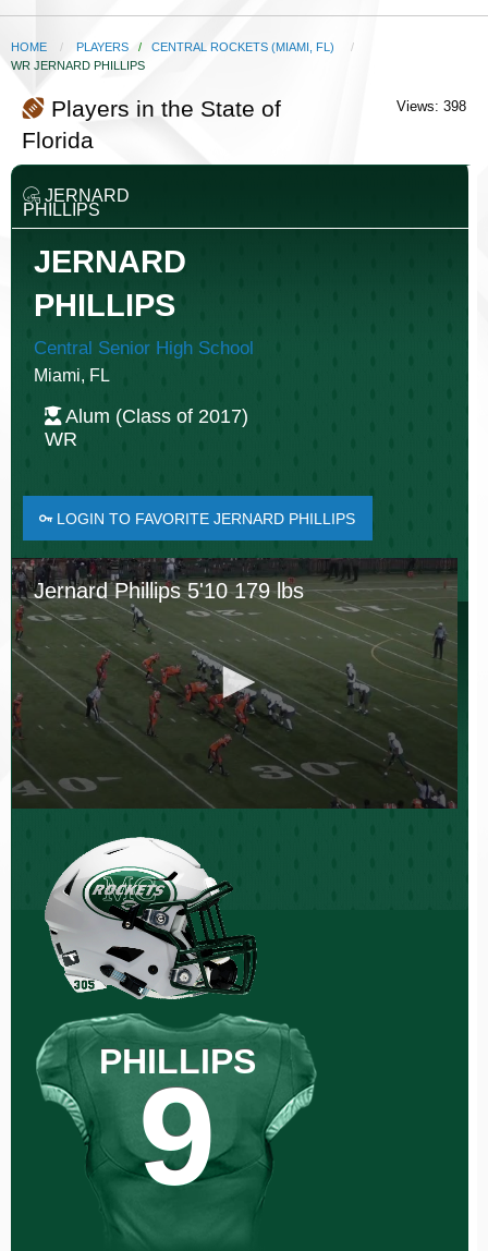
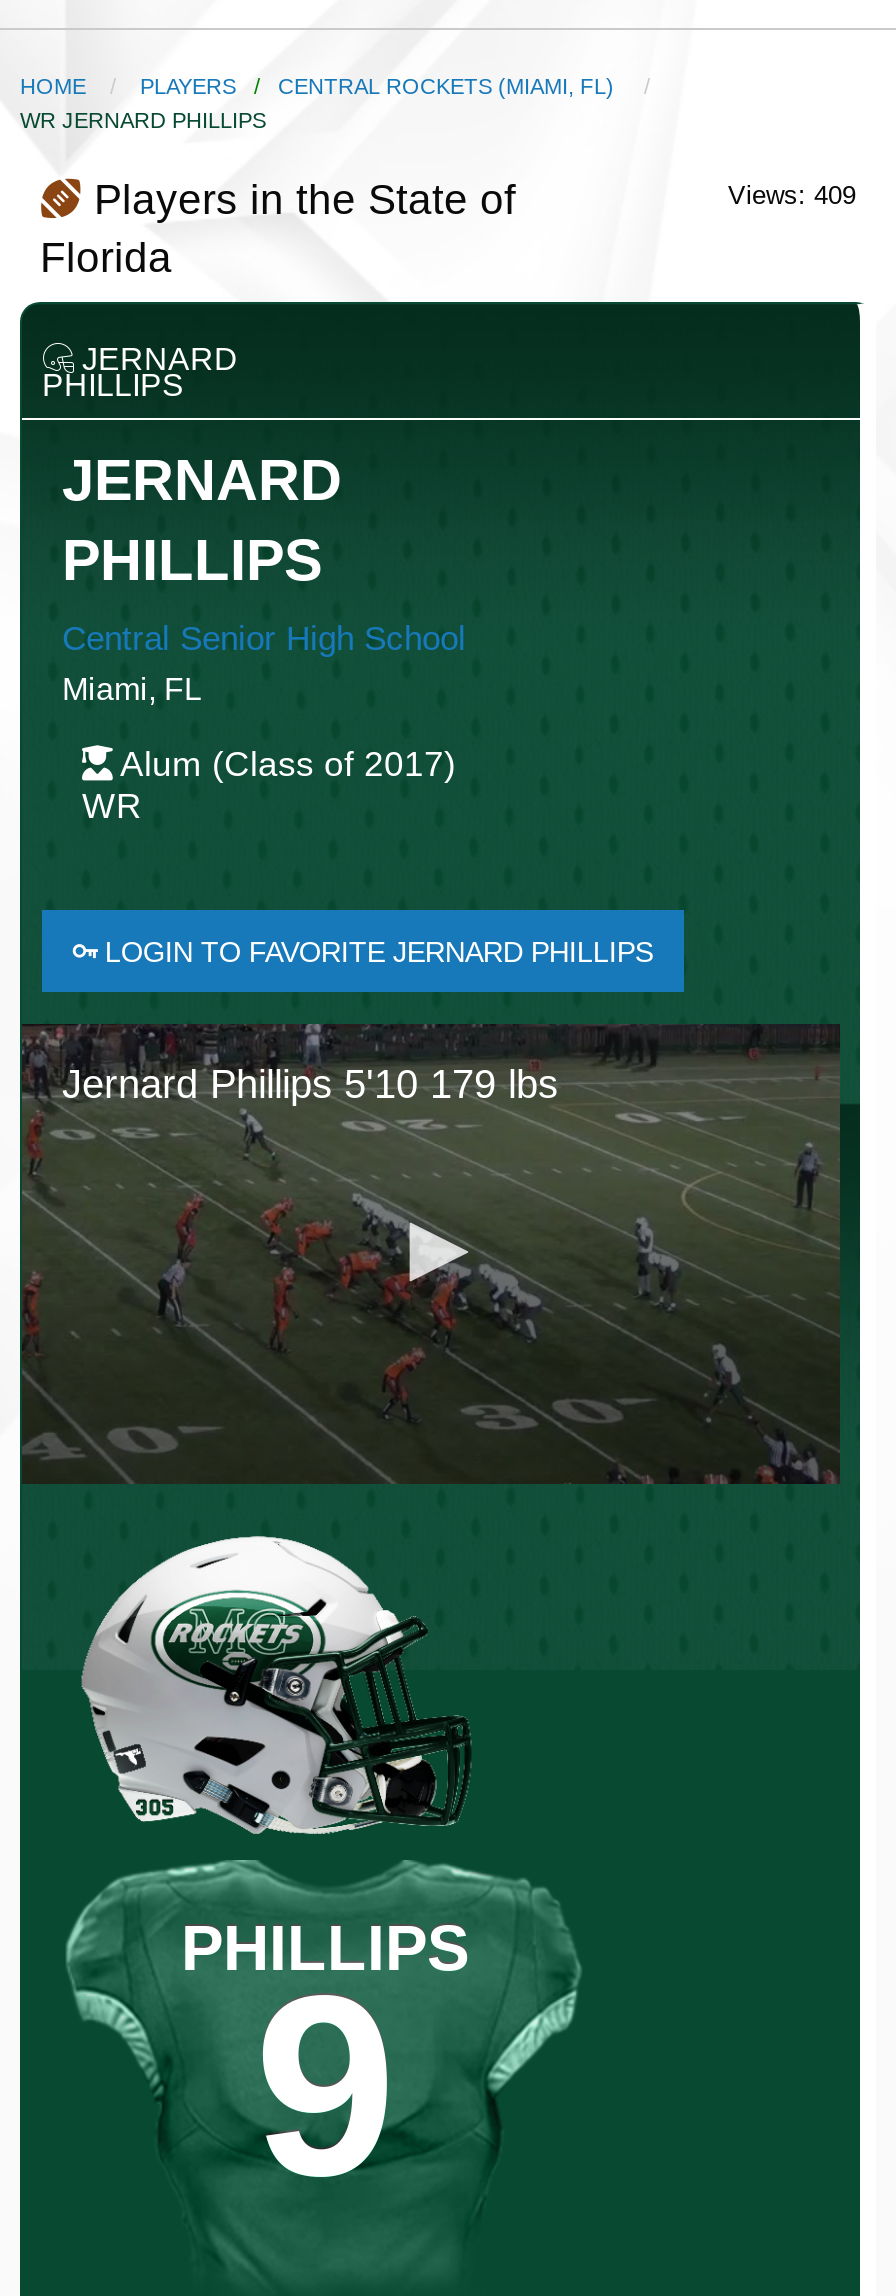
[396,99,466,115] Views: 398 -> [728,181,856,211] Views: 409

